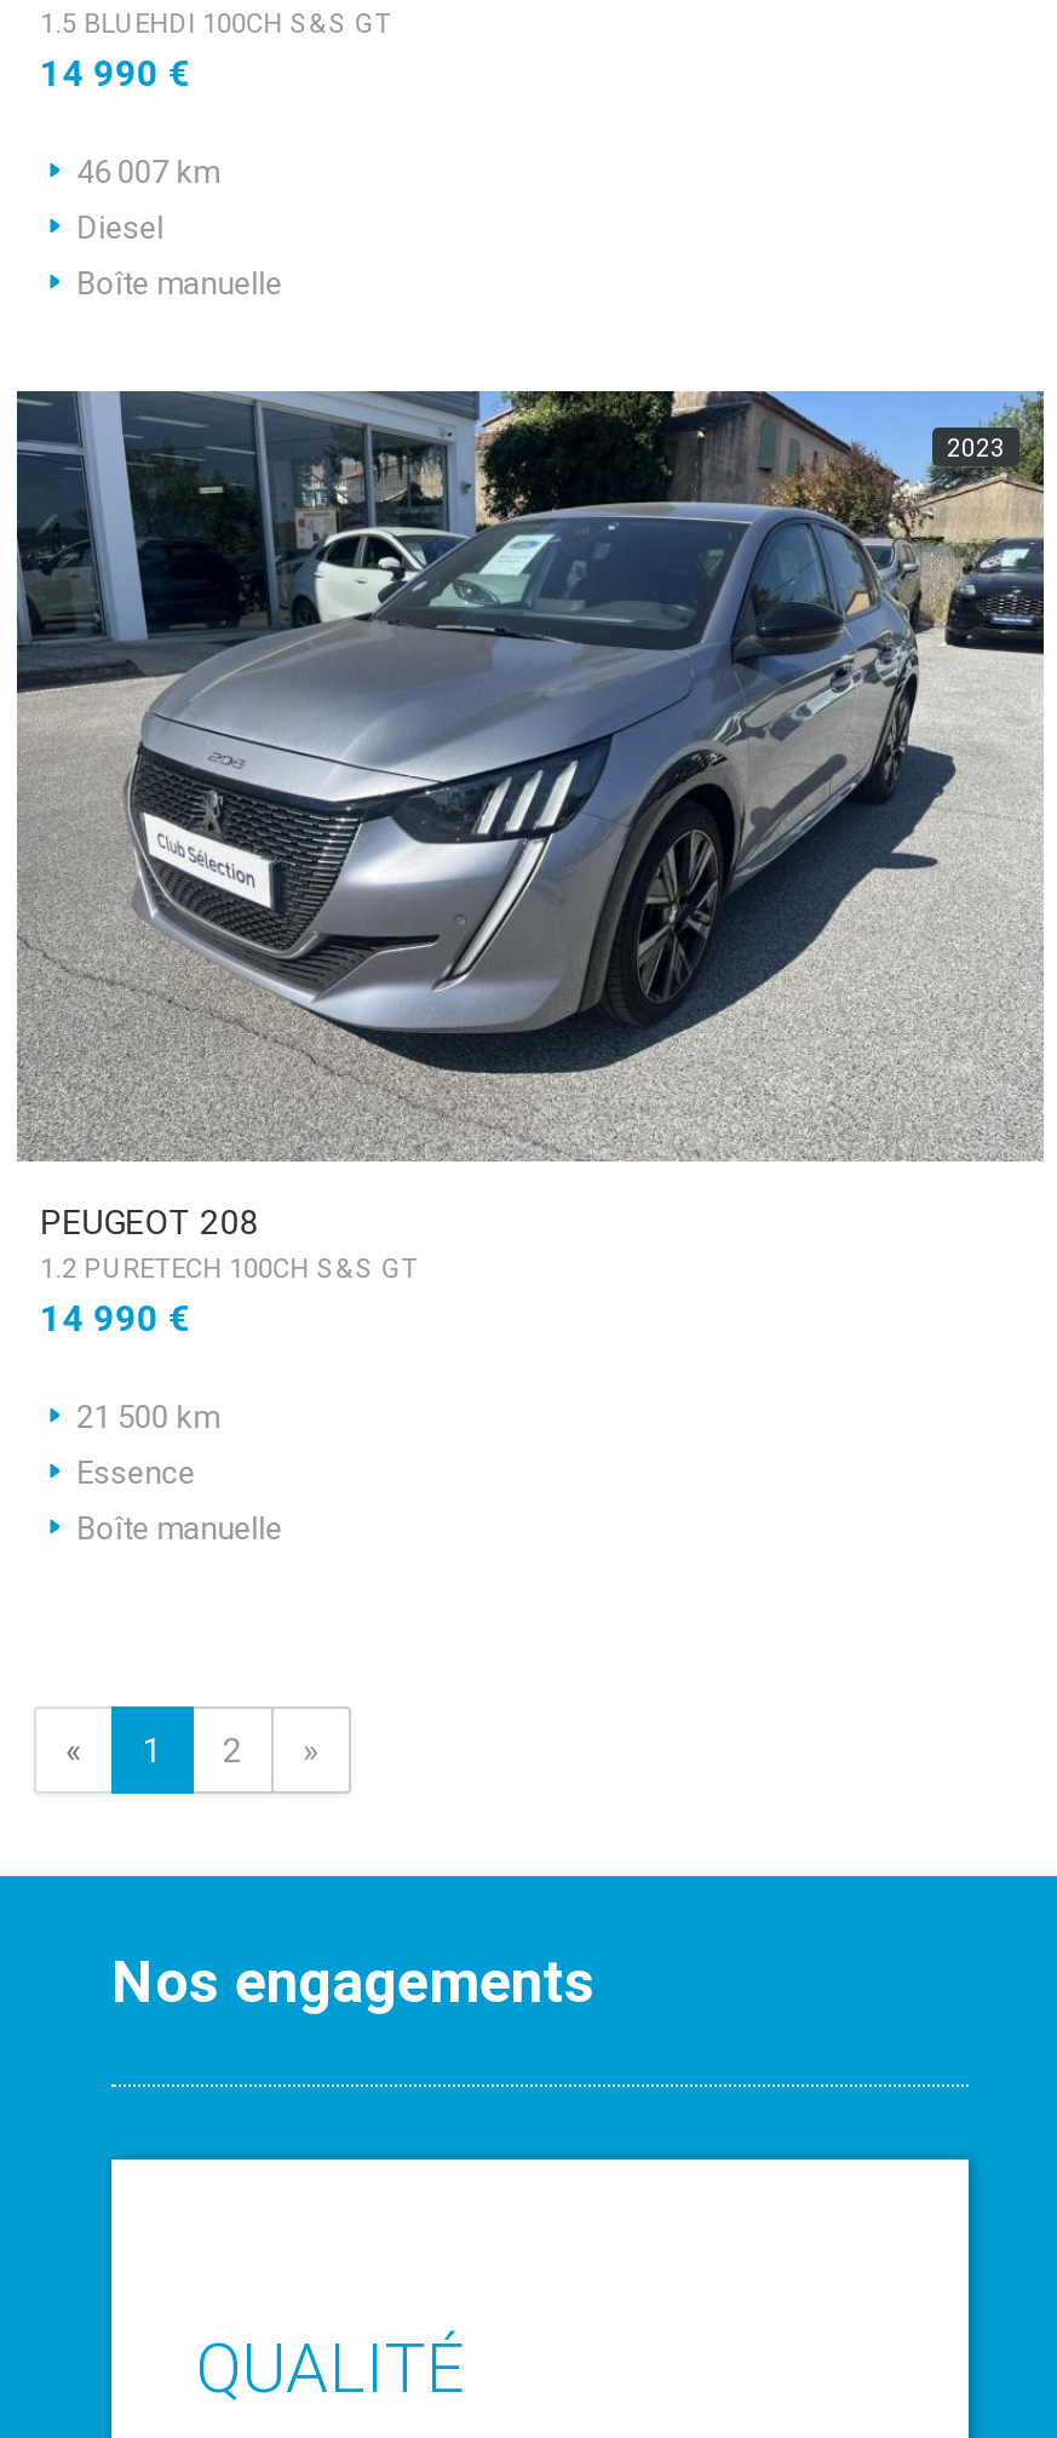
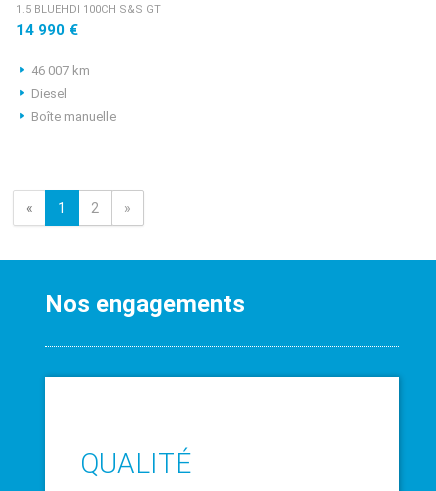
[15,388,1046,1163] [image] | 2023 -> none
[40,1203,418,1547] PEUGEOT 208 | 1.2 PURETECH 100CH S&S GT | 14 990 € | 21 500 km | Essence | Boîte manuelle -> none

